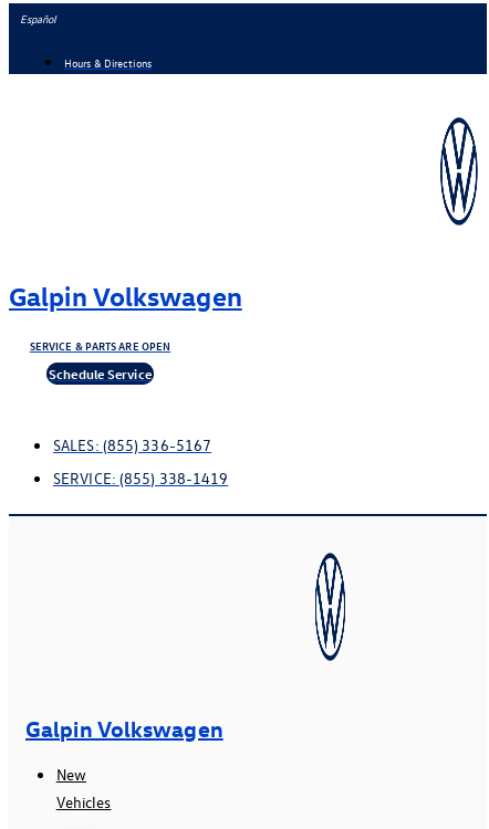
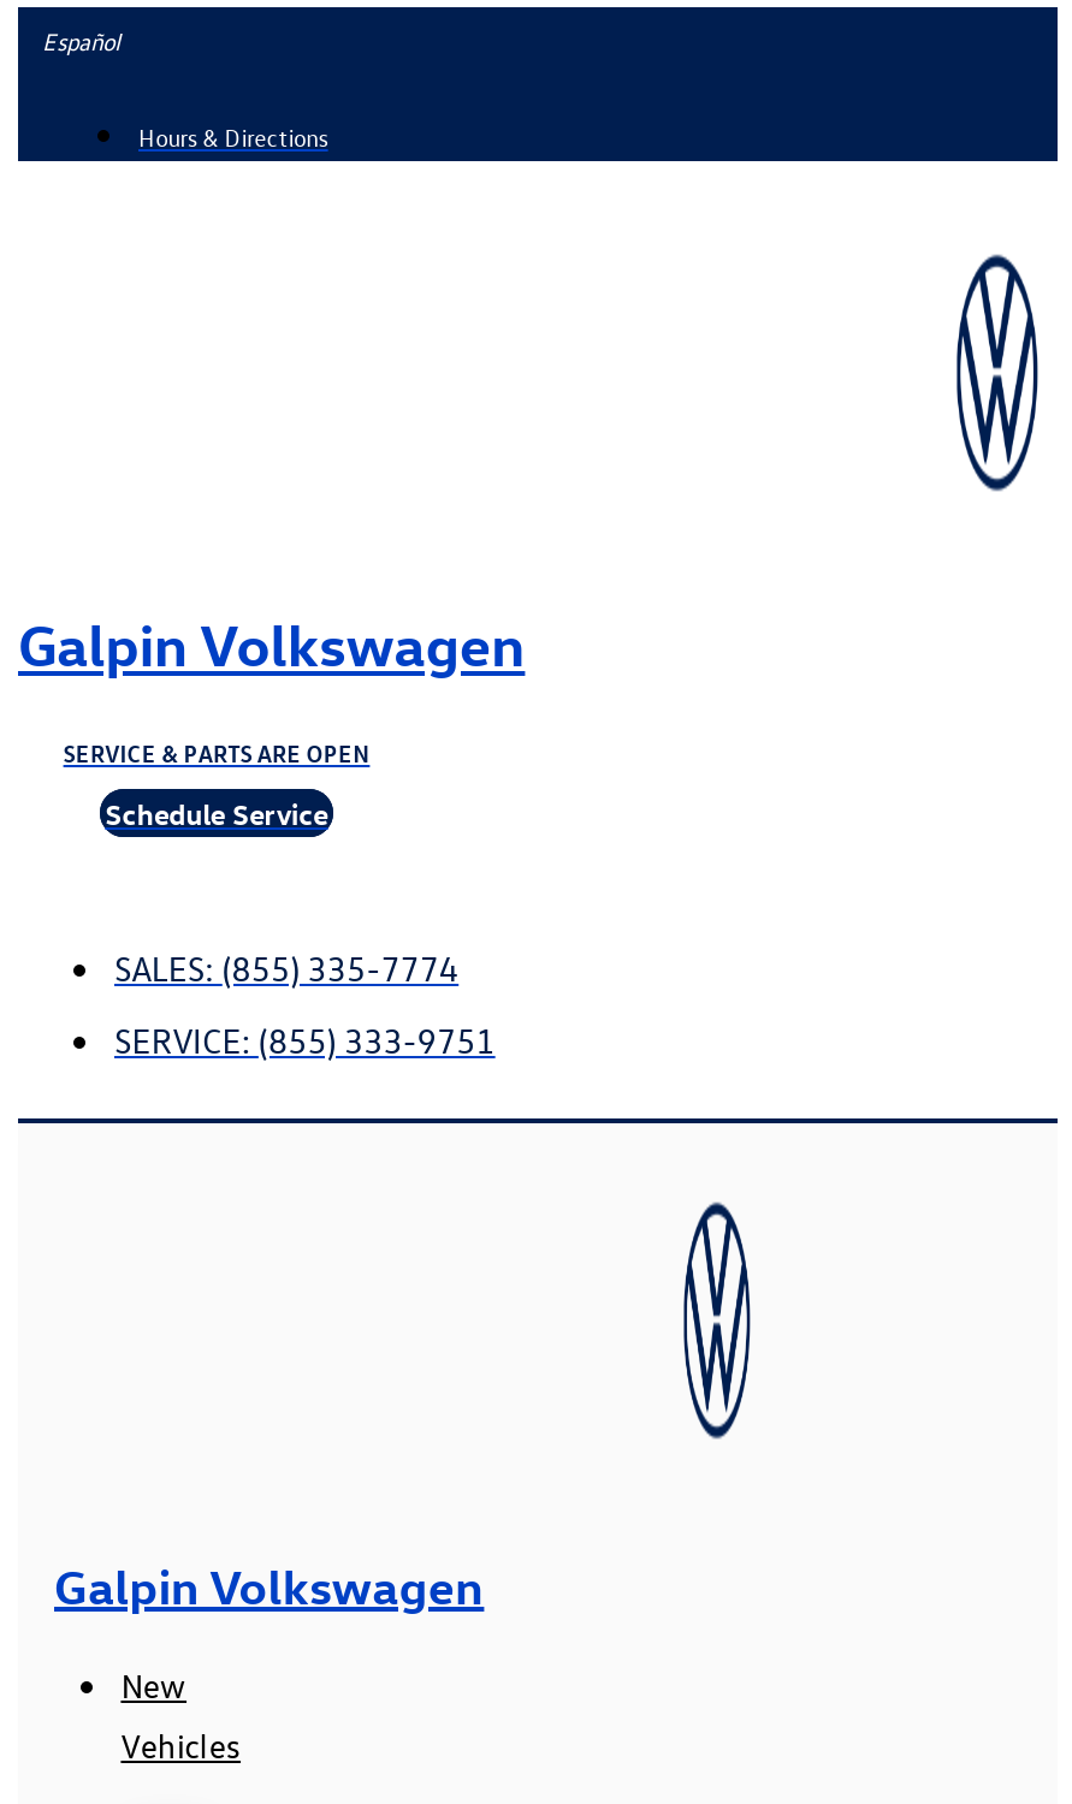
[53,434,211,455] SALES: (855) 336-5167 -> [114,945,459,991] SALES: (855) 335-7774
[53,467,228,488] SERVICE: (855) 338-1419 -> [114,1017,495,1063] SERVICE: (855) 333-9751

